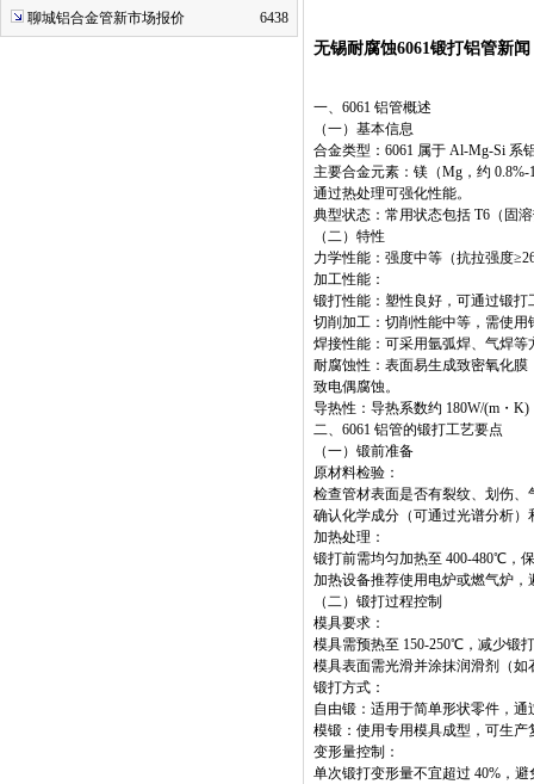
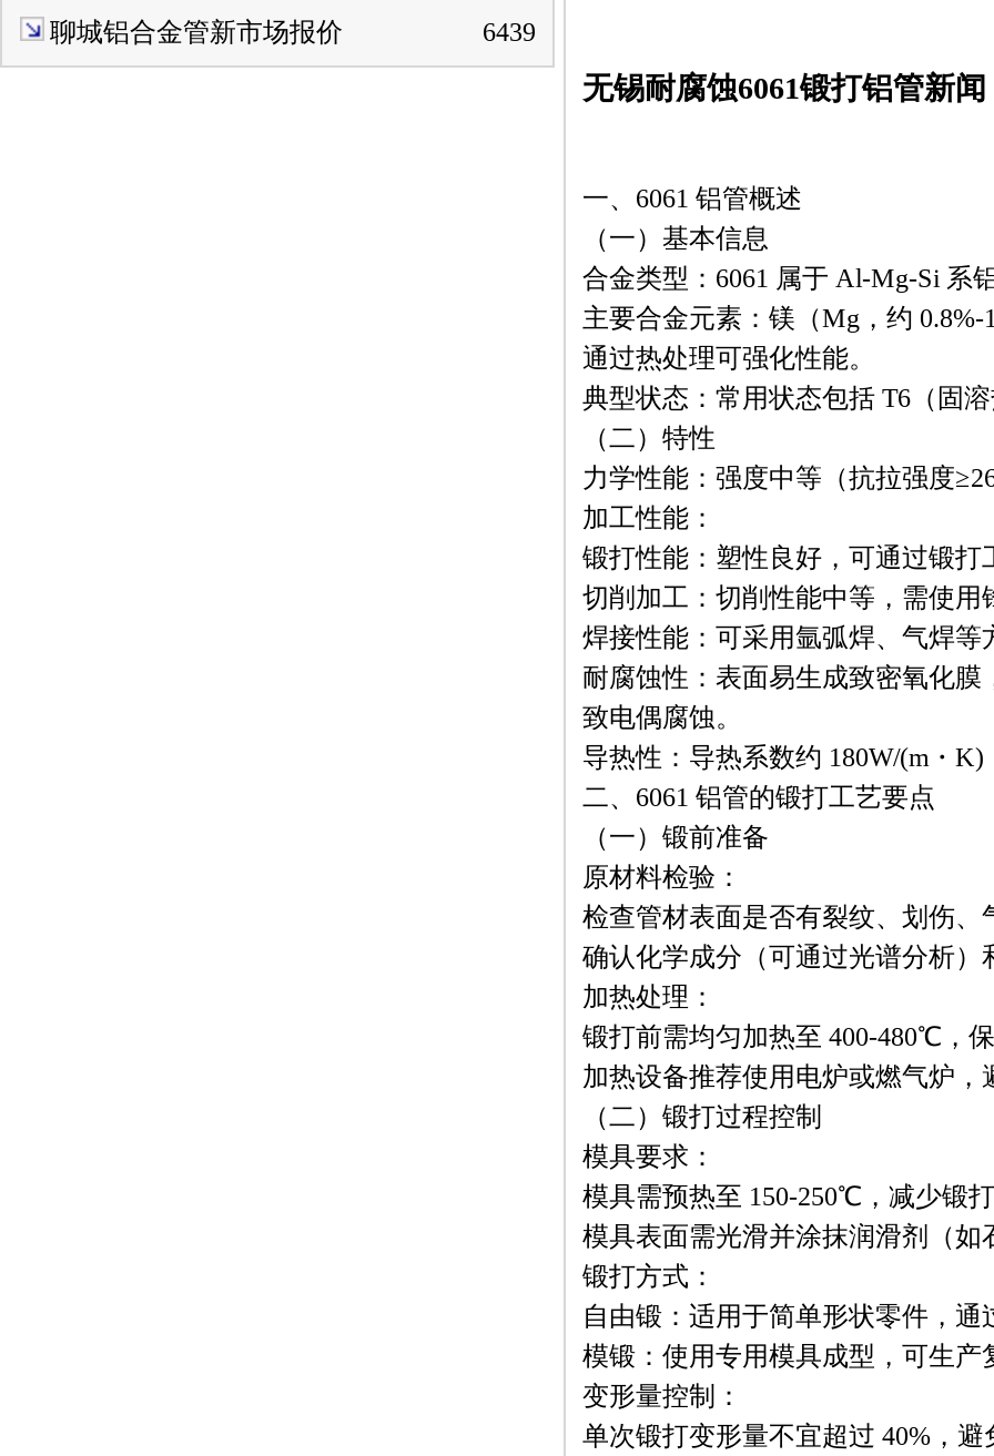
[259,10,288,26] 6438 -> [483,17,536,48] 6439

